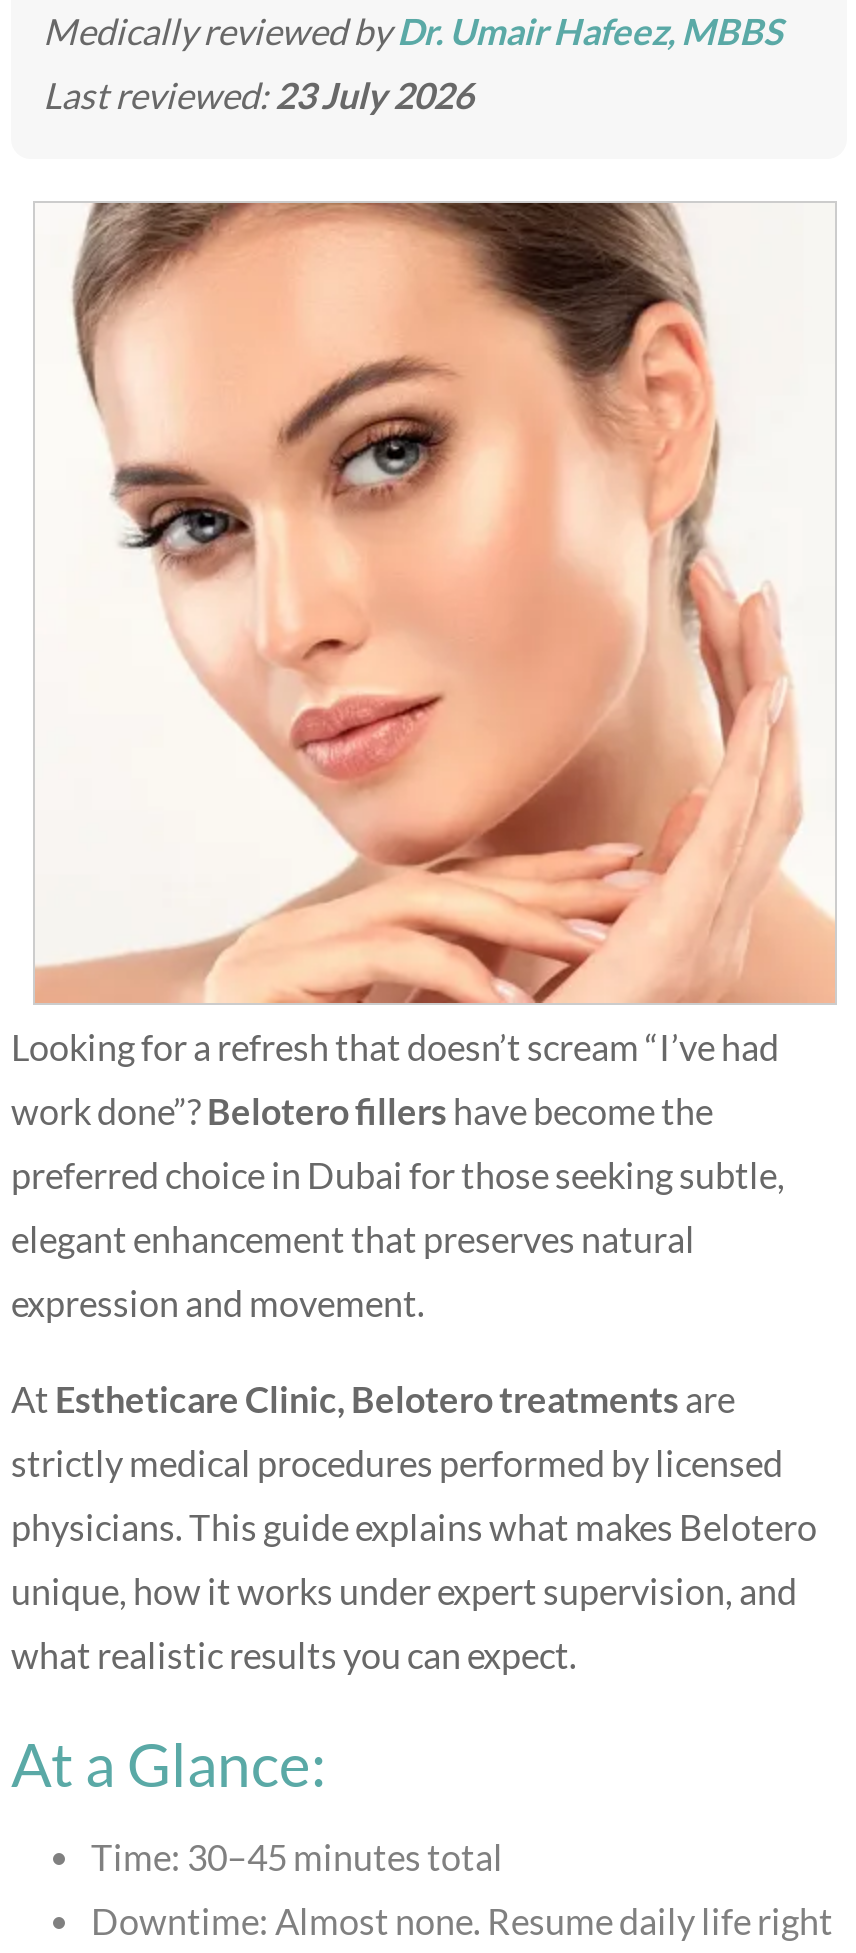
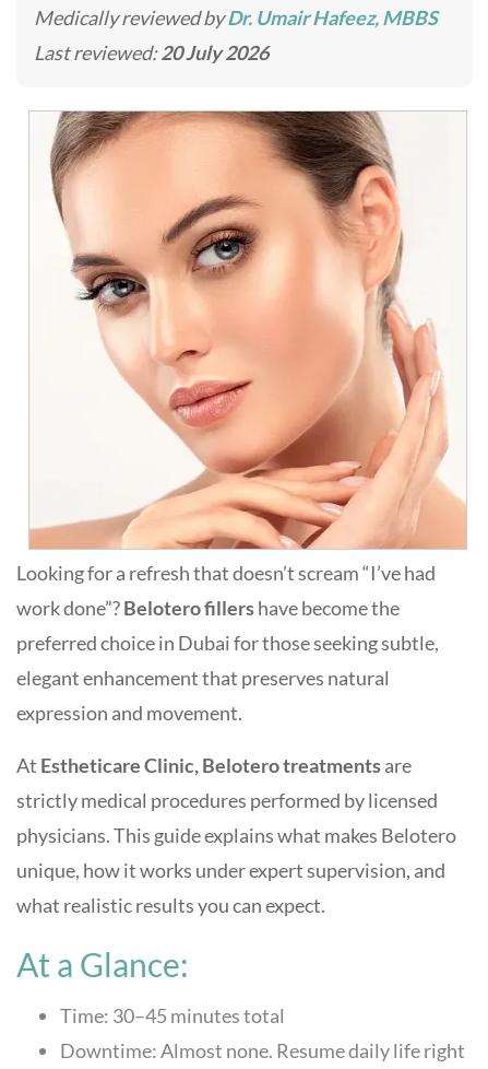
[43,73,473,117] Last reviewed:23 July 2026 -> [34,40,269,64] Last reviewed:20 July 2026

